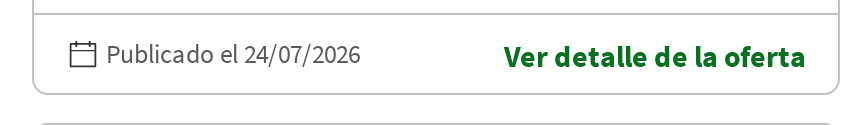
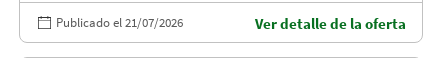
[106,36,360,70] Publicado el 24/07/2026 -> [56,14,183,31] Publicado el 21/07/2026

